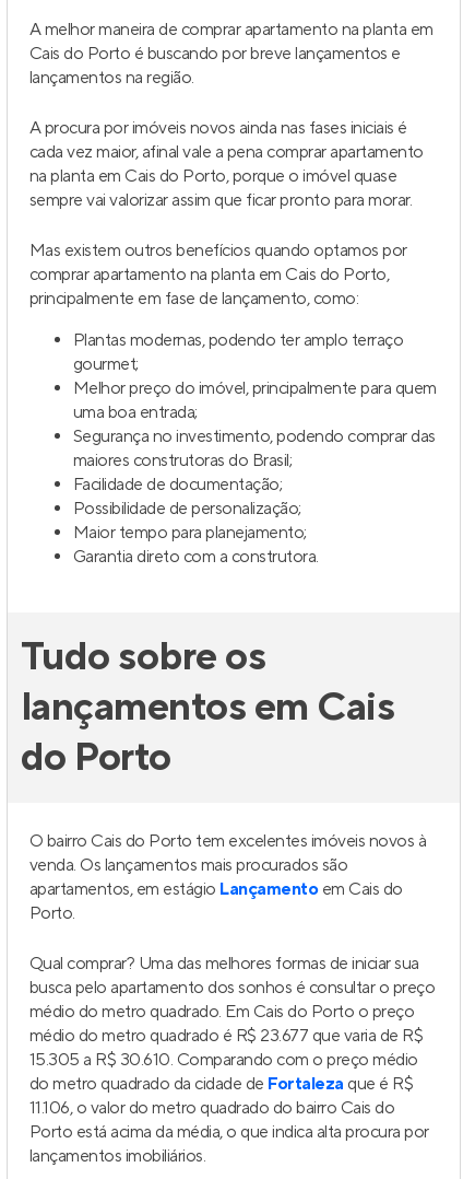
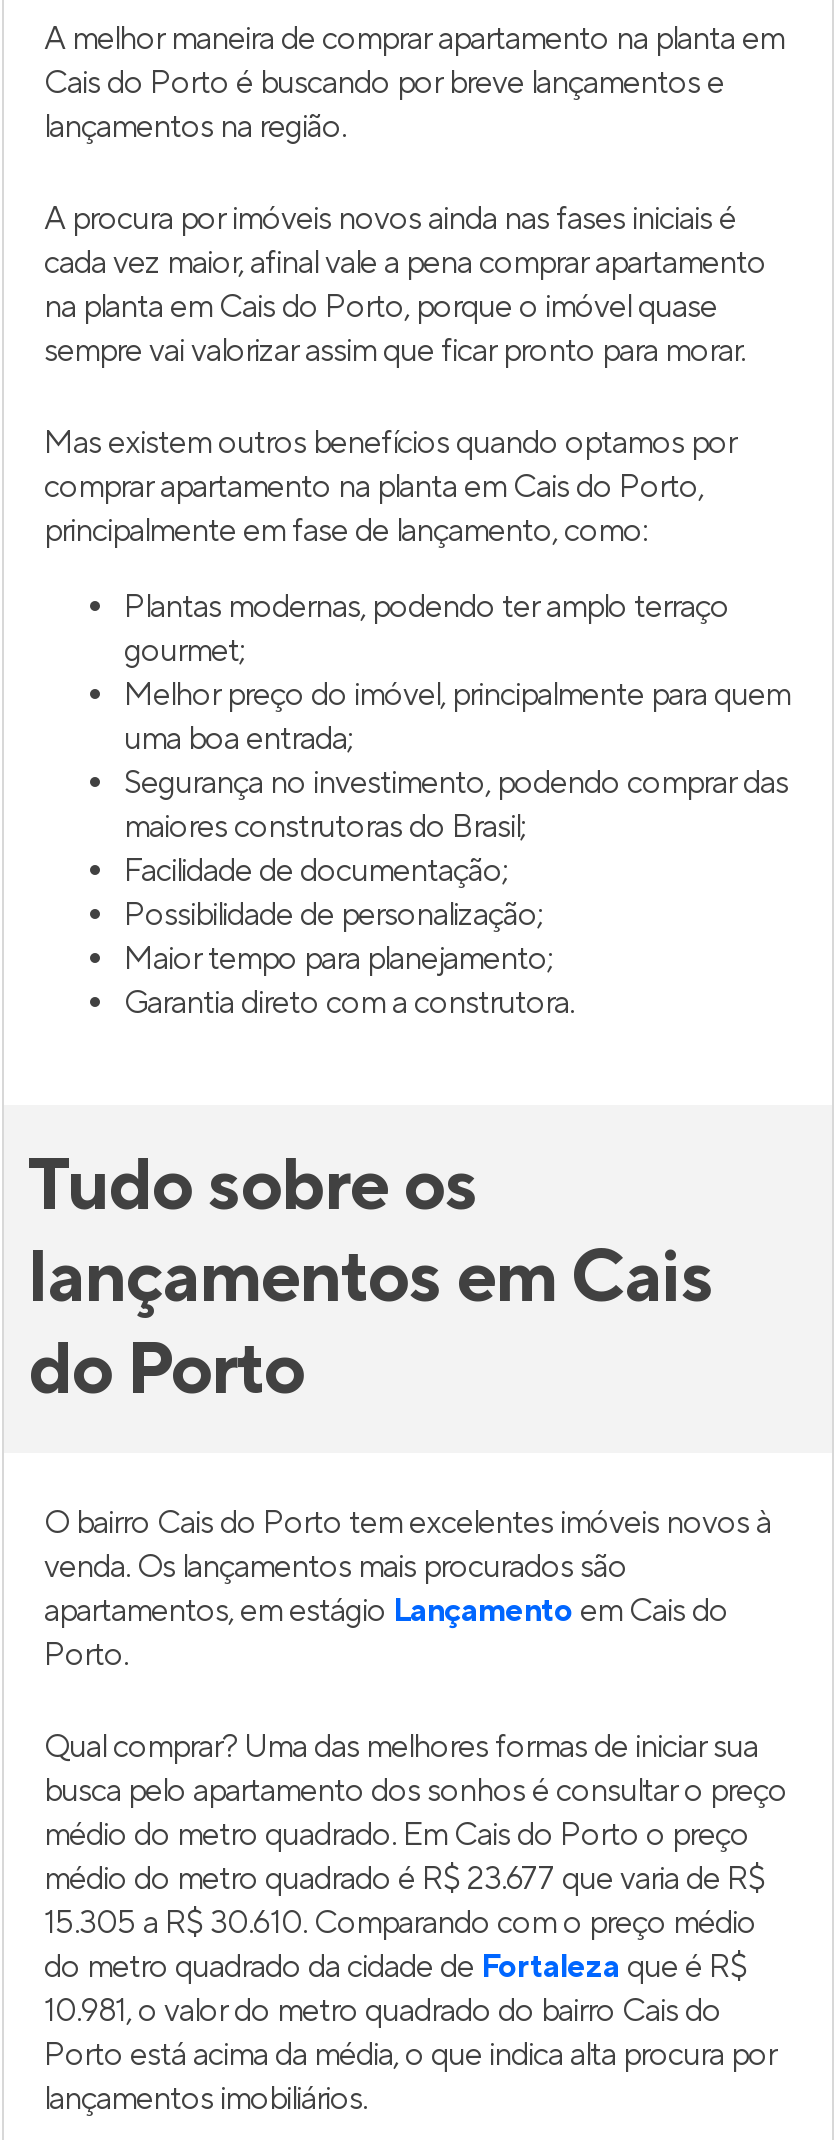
[29,1097,395,1119] 11.106, o valor do metro quadrado do bairro Cais do -> [44,1991,721,2031] 10.981, o valor do metro quadrado do bairro Cais do

